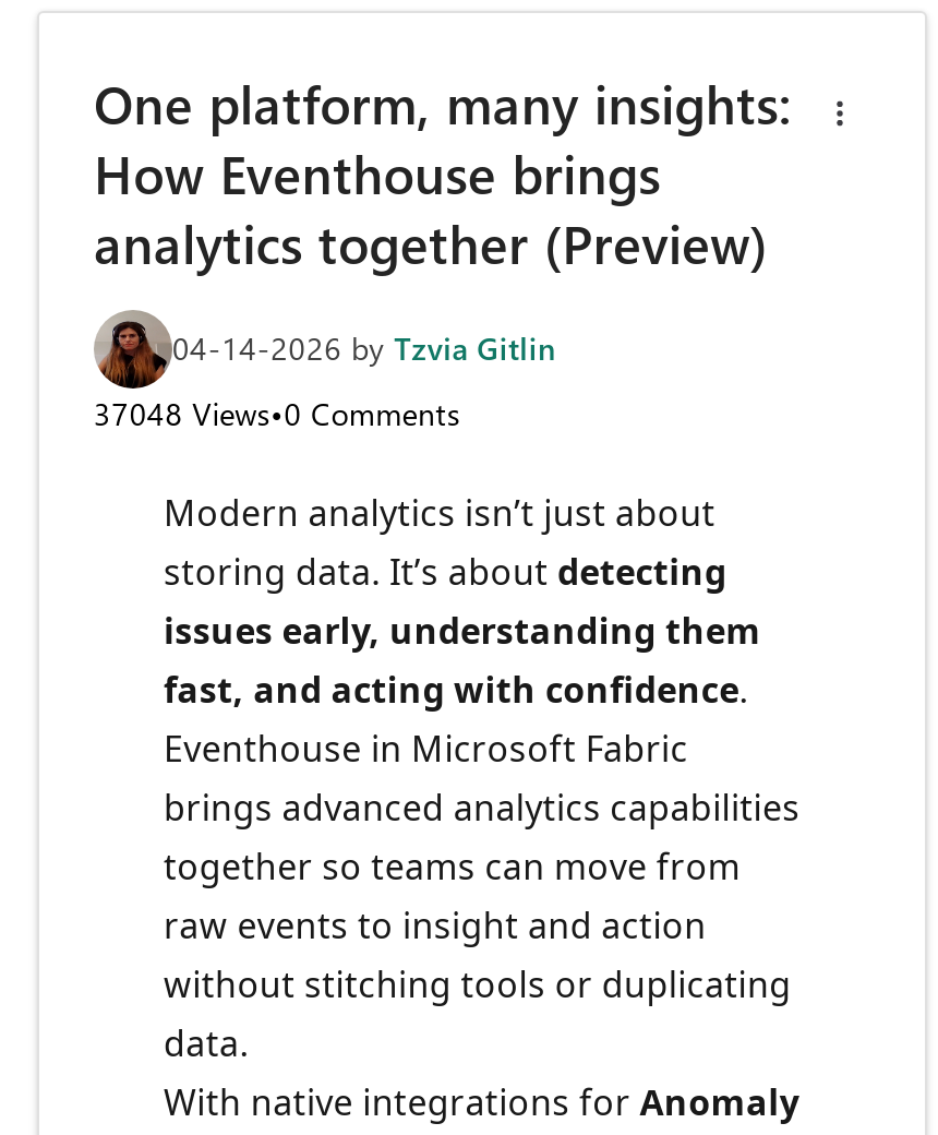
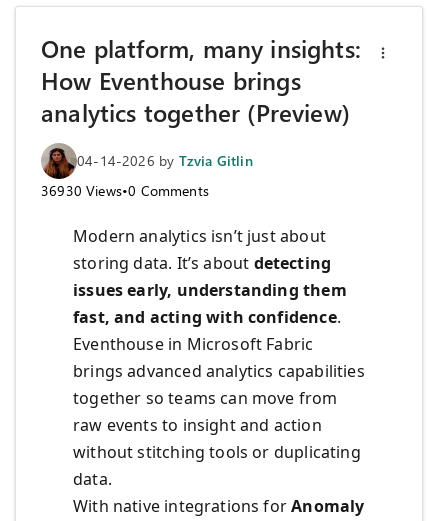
[94,394,460,435] 37048 Views•0 Comments -> [41,181,209,200] 36930 Views•0 Comments

